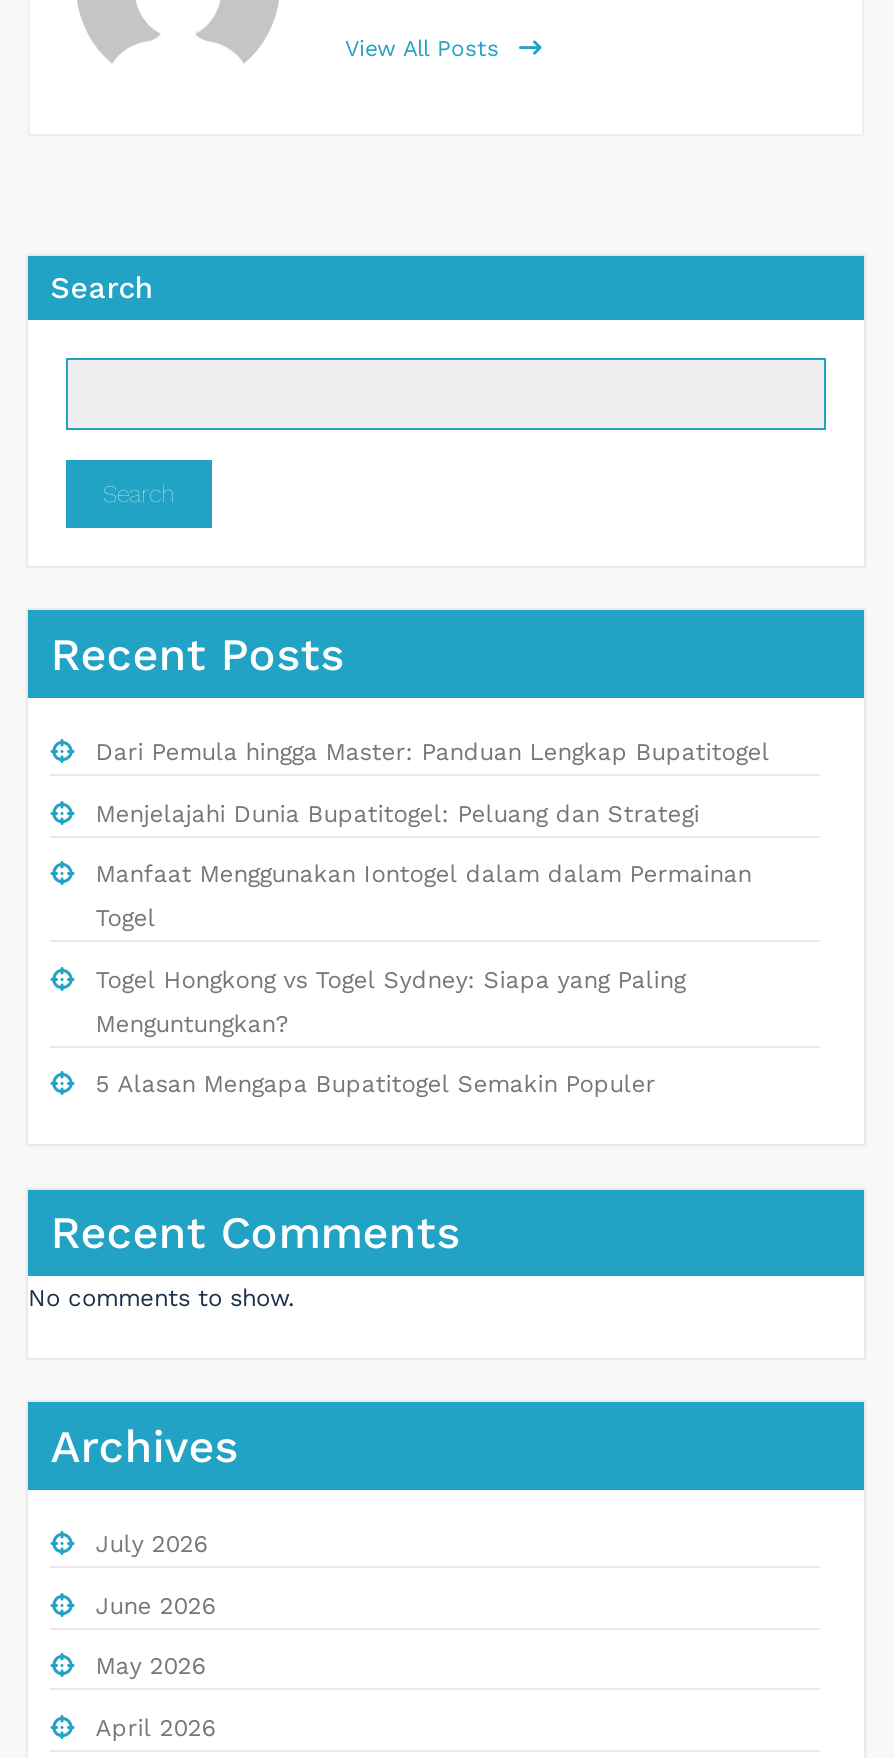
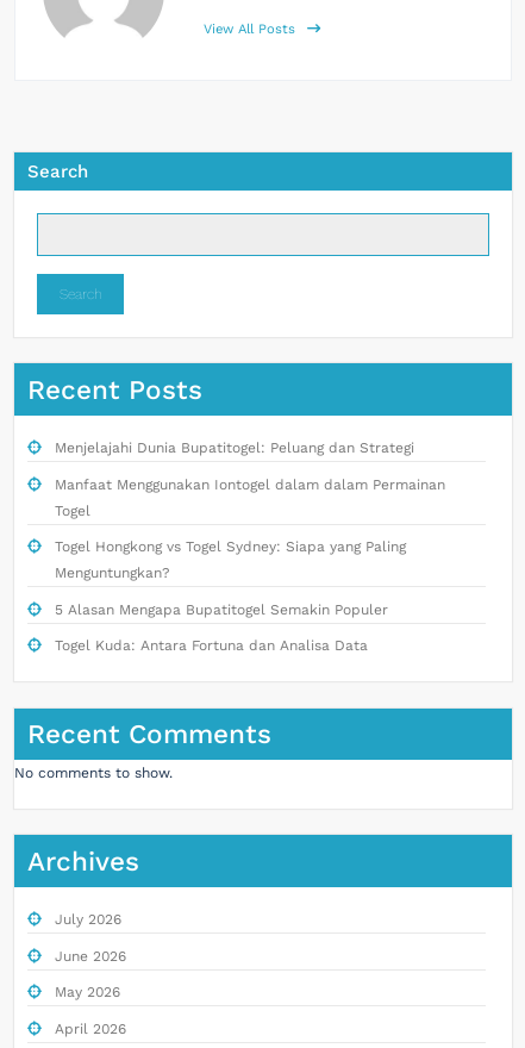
[96,739,770,767] Dari Pemula hingga Master: Panduan Lengkap Bupatitogel -> none
moved [96,800,752,1099] -> [55,440,445,618]: Menjelajahi Dunia Bupatitogel: Peluang dan Strategi | Manfaat Menggunakan Iontogel dalam dalam Permainan | Togel | Togel Hongkong vs Togel Sydney: Siapa yang Paling | Menguntungkan? | 5 Alasan Mengapa Bupatitogel Semakin Populer
none -> [55,638,368,654] Togel Kuda: Antara Fortuna dan Analisa Data

